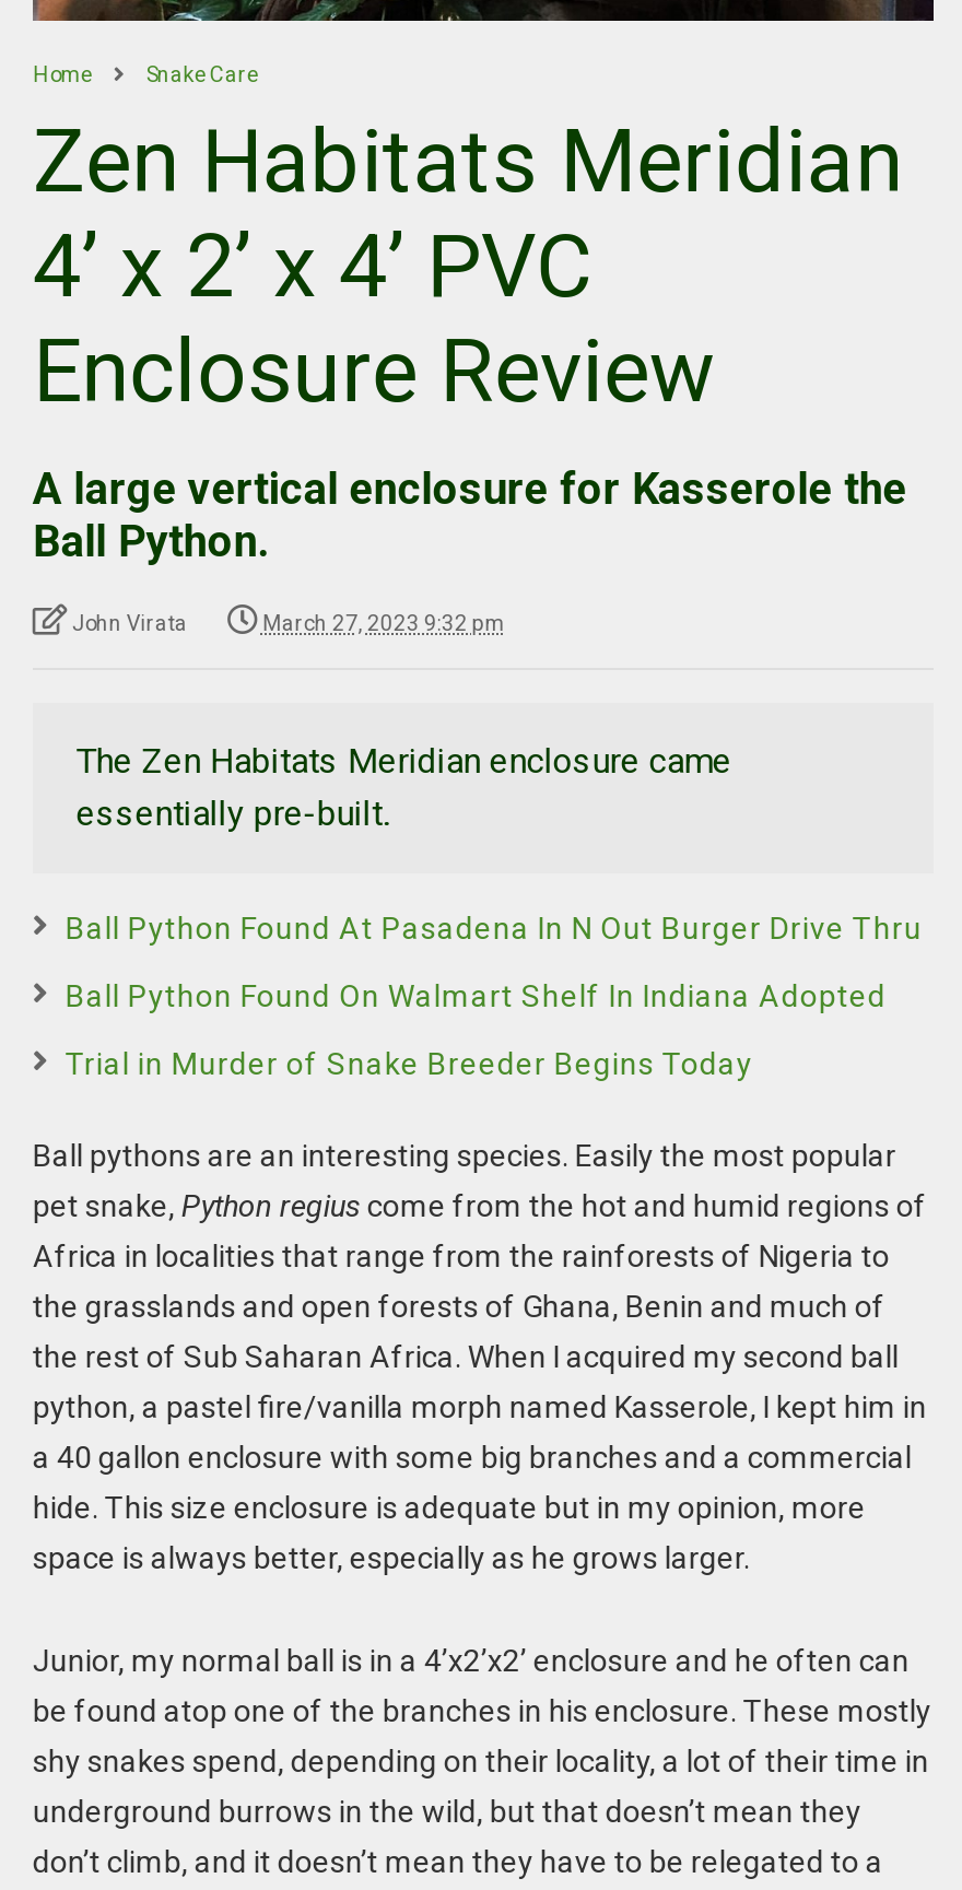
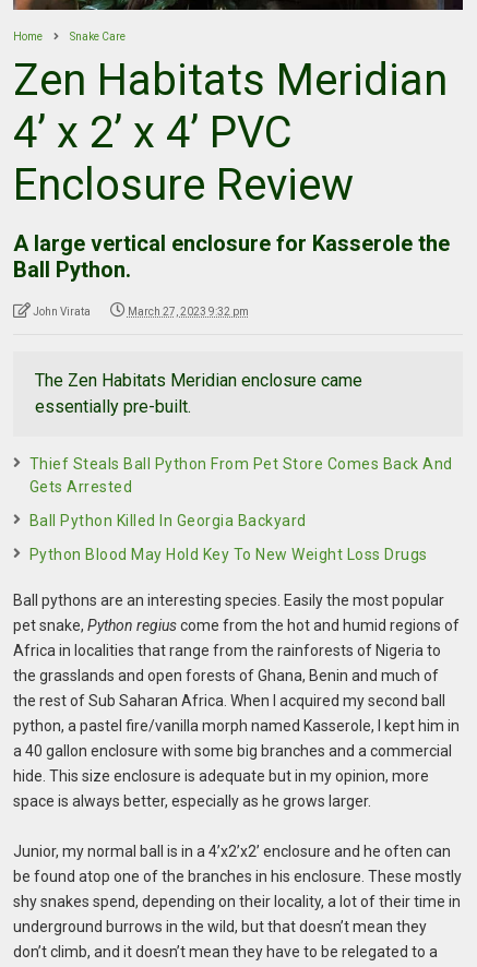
[65,911,922,946] Ball Python Found At Pasadena In N Out Burger Drive Thru -> [29,455,453,495] Thief Steals Ball Python From Pet Store Comes Back And | Gets Arrested
[65,979,886,1014] Ball Python Found On Walmart Shelf In Indiana Adopted -> [29,511,307,529] Ball Python Killed In Georgia Backyard
[65,1046,753,1081] Trial in Murder of Snake Breeder Begins Today -> [29,545,428,563] Python Blood May Hold Key To New Weight Loss Drugs

